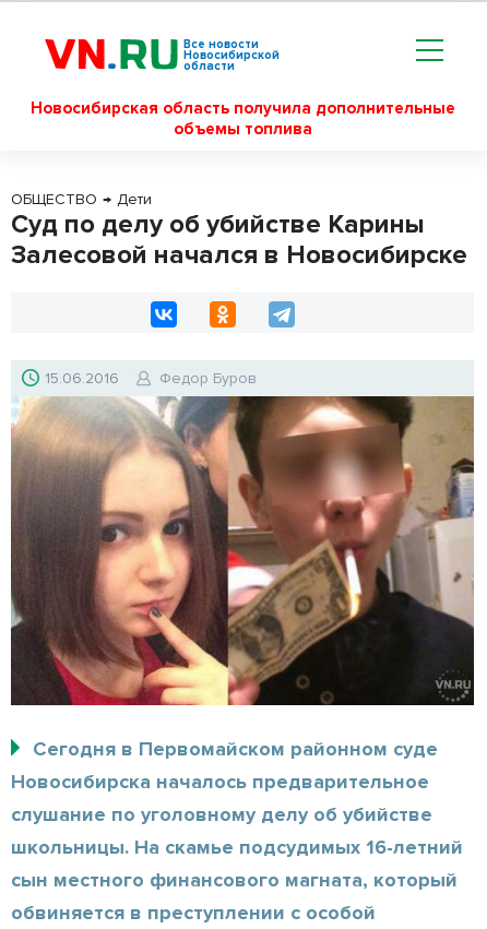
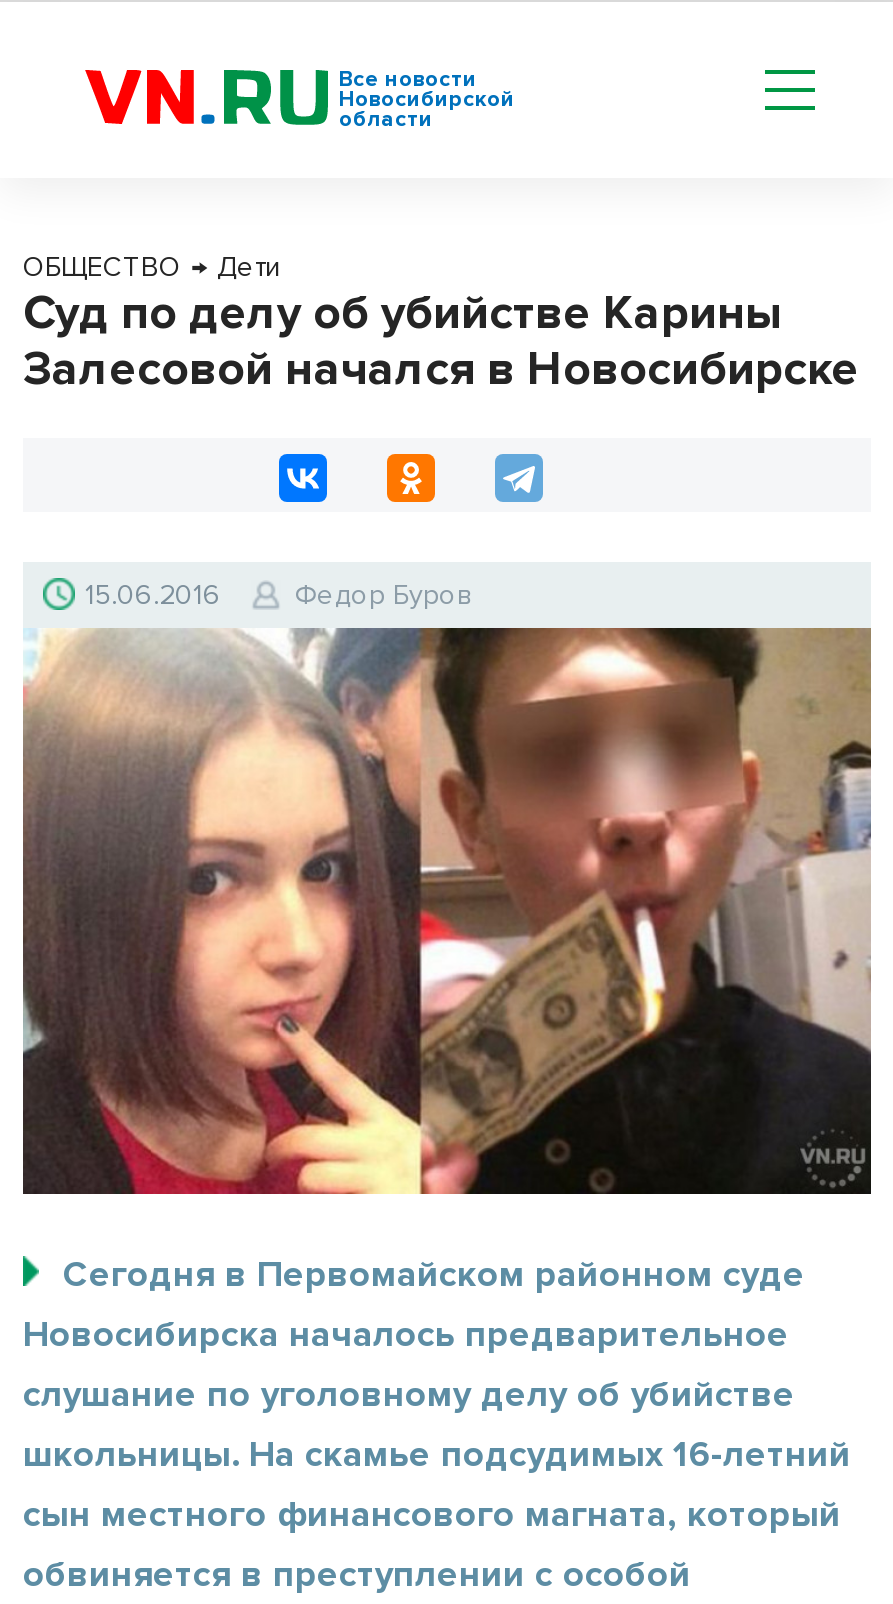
[30,98,455,139] Новосибирская область получила дополнительные | объемы топлива -> none

